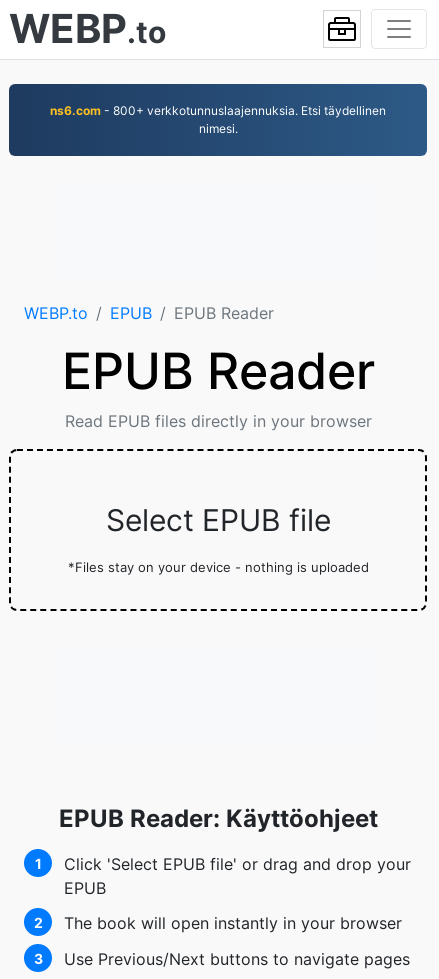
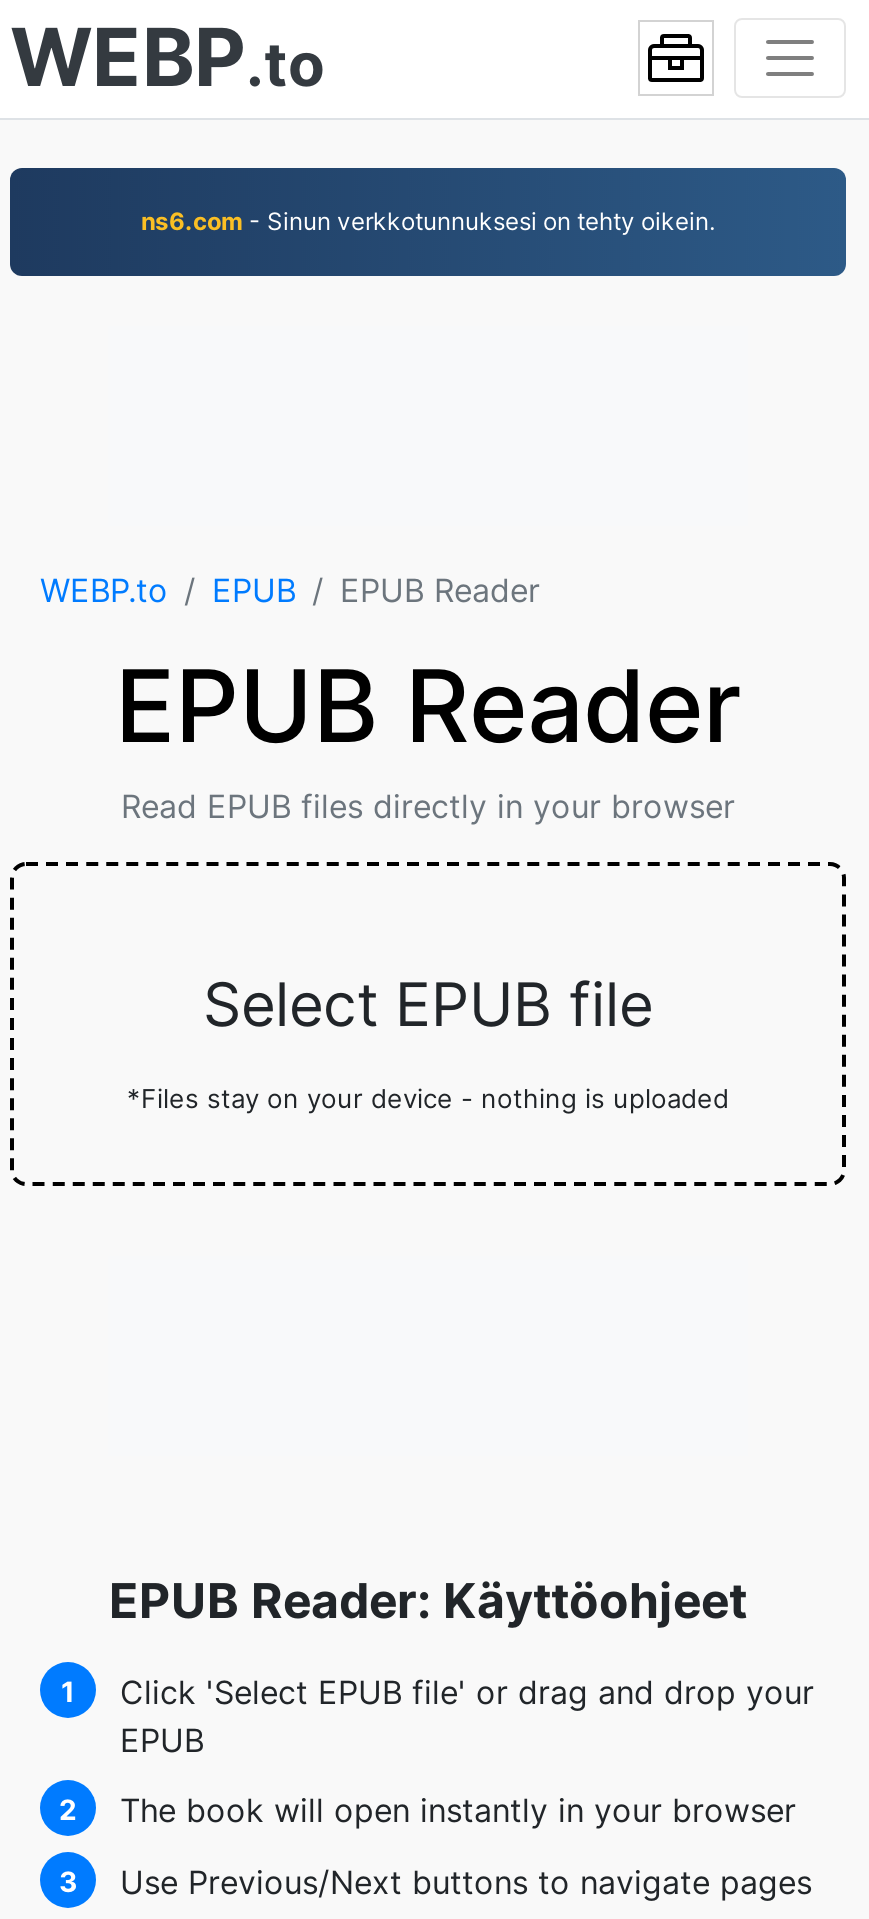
[50,103,386,136] ns6.com - 800+ verkkotunnuslaajennuksia. Etsi täydellinen | nimesi. -> [141,206,715,236] ns6.com - Sinun verkkotunnuksesi on tehty oikein.

